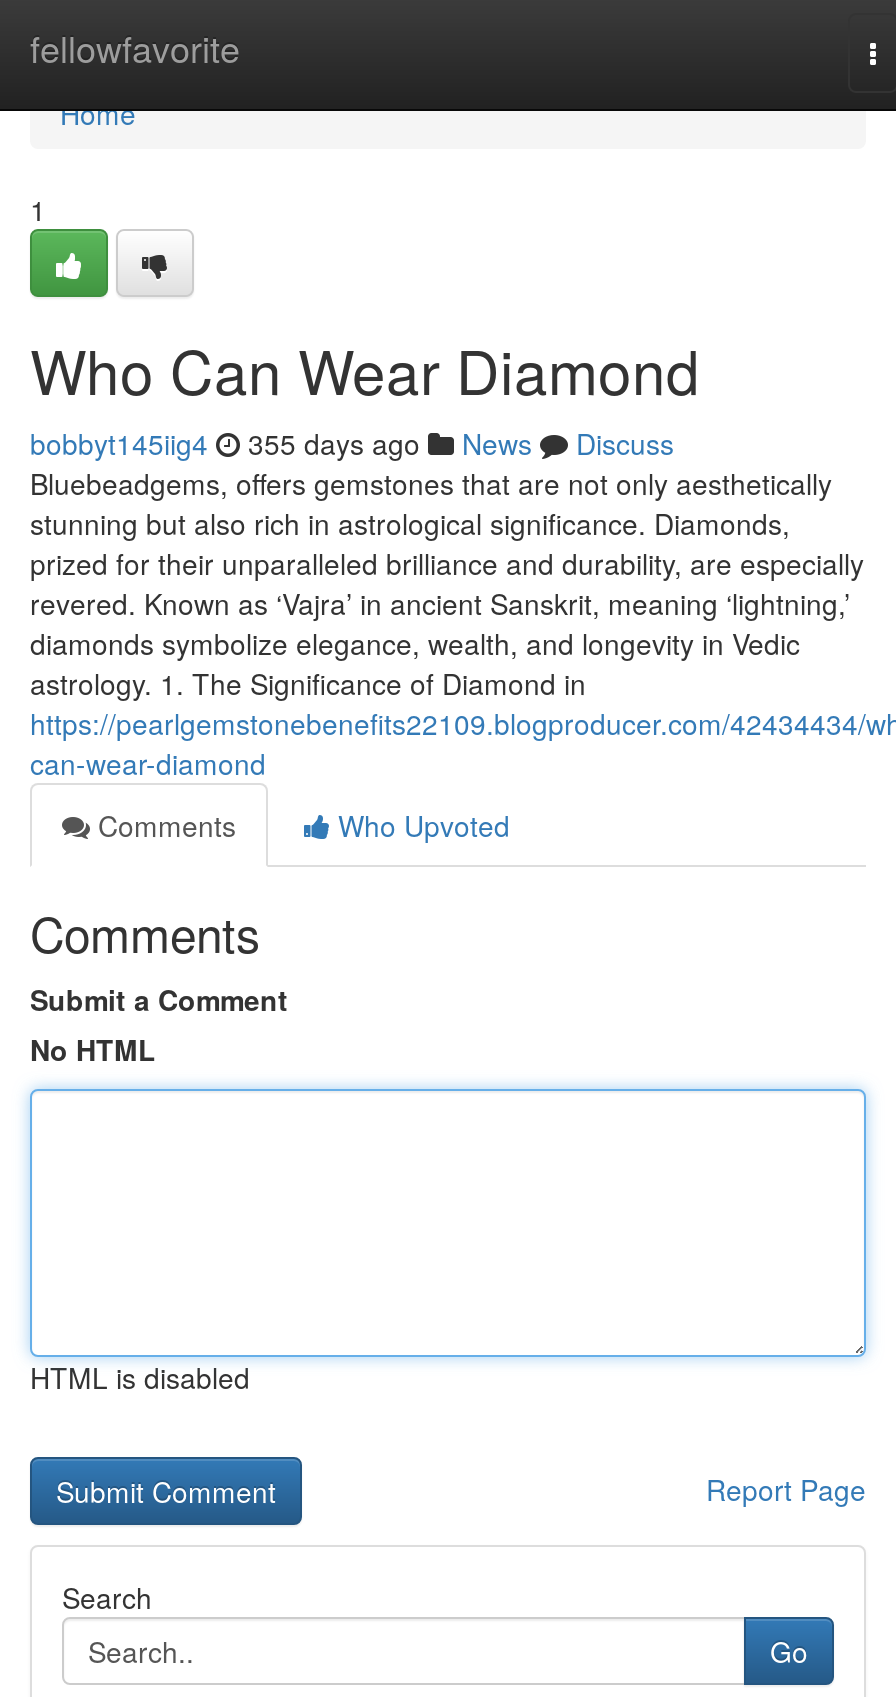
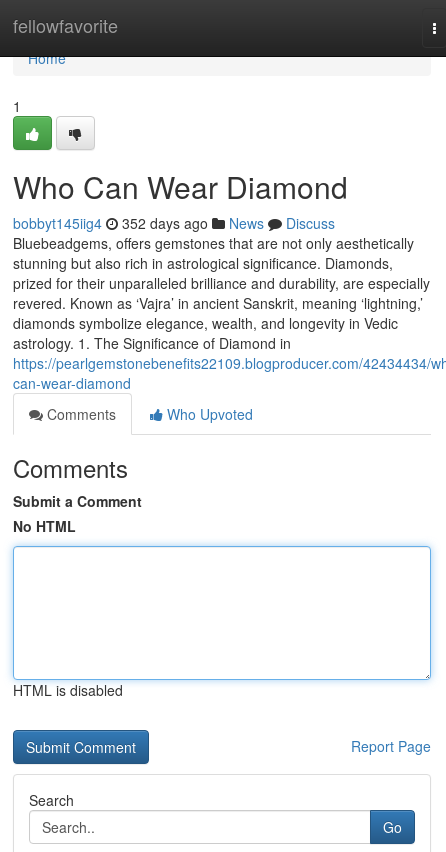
[30,423,674,463] bobbyt145iig4 355 days ago News Discuss -> [13,213,335,233] bobbyt145iig4 352 days ago News Discuss

